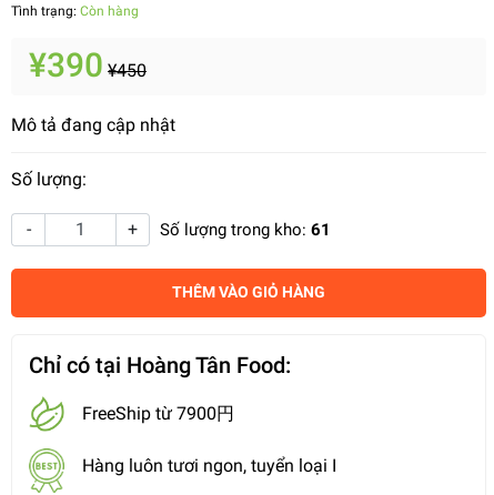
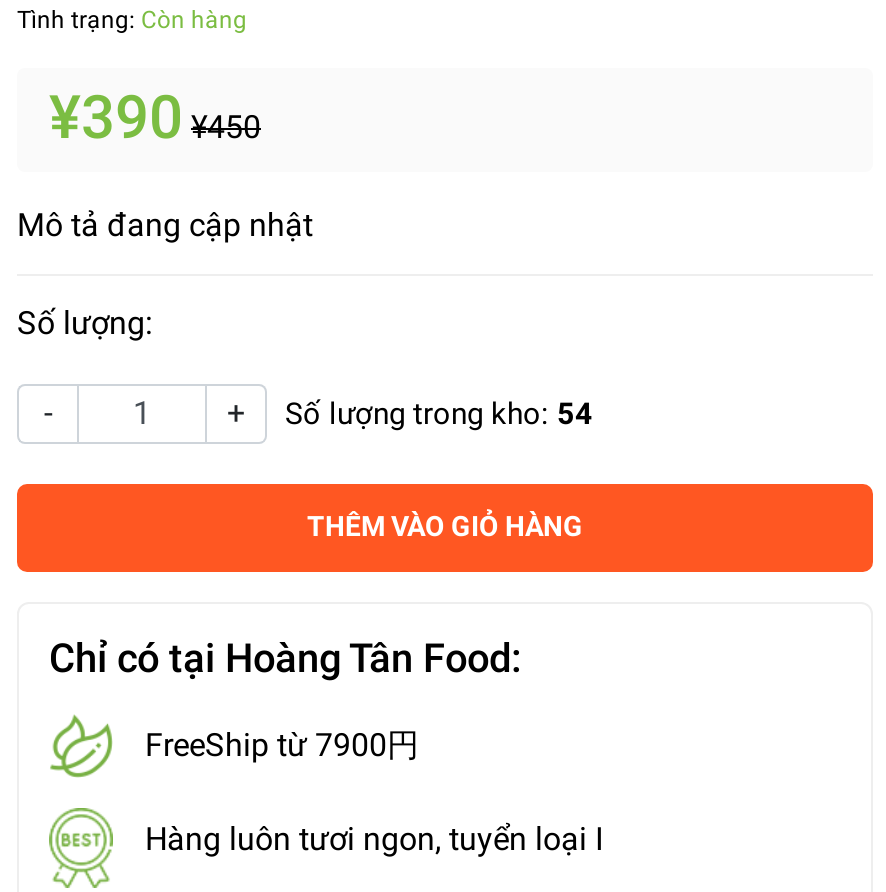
[160,219,331,239] Số lượng trong kho: 61 -> [285,395,593,431] Số lượng trong kho: 54

